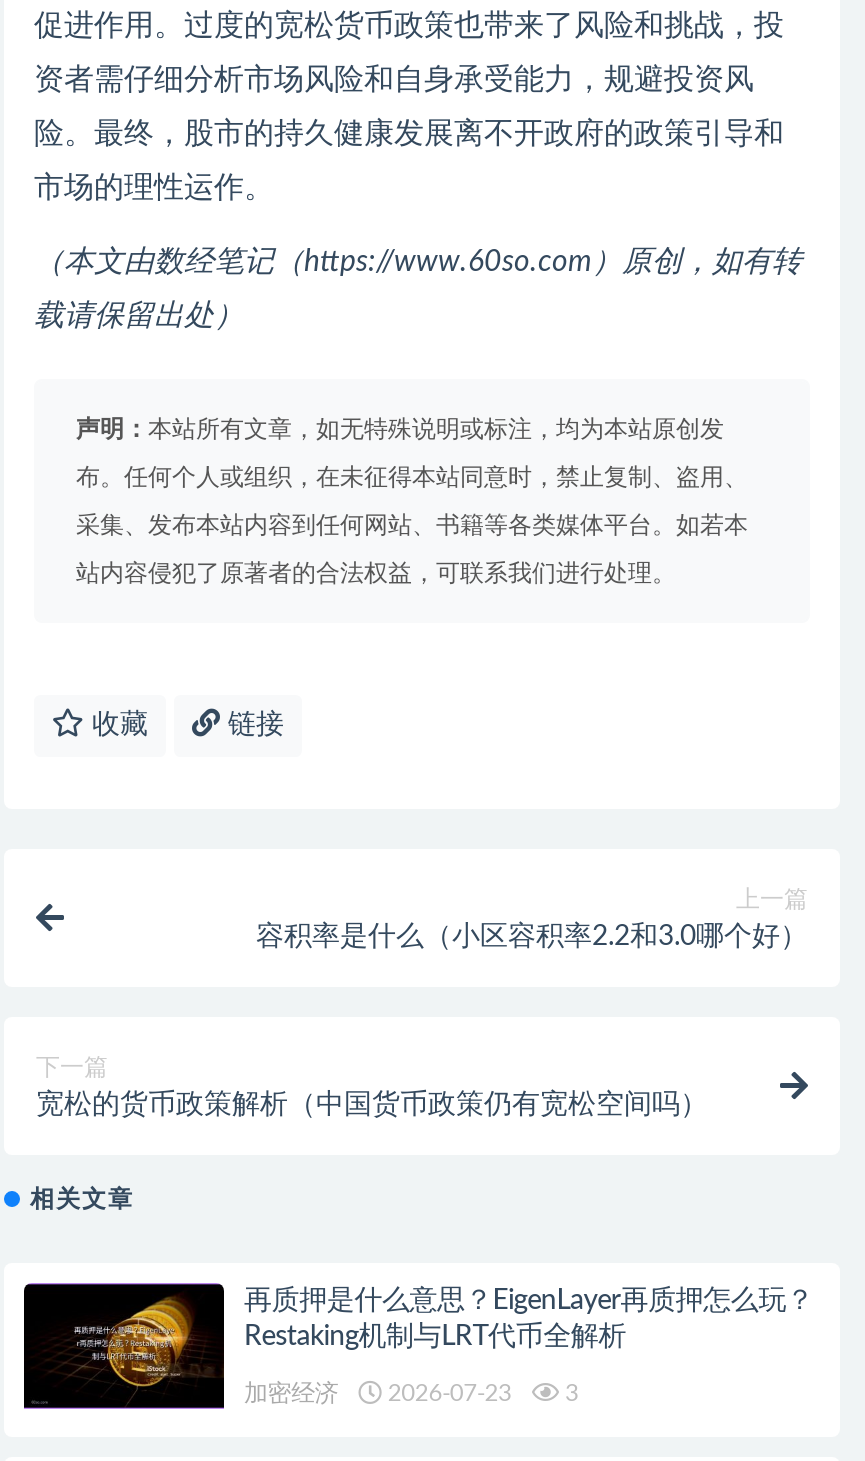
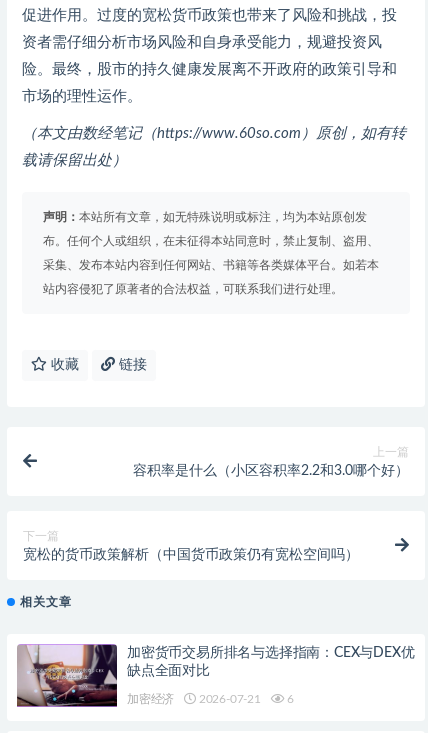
[22,1283,814,1409] [image] | 再质押是什么意思？EigenLayer再质押怎么玩？ | Restaking机制与LRT代币全解析 -> [16,643,414,707] [image] | 加密货币交易所排名与选择指南：CEX与DEX优 | 缺点全面对比
[382,1381,578,1405] 2026-07-23 | 3 -> [196,693,294,705] 2026-07-21 | 6

